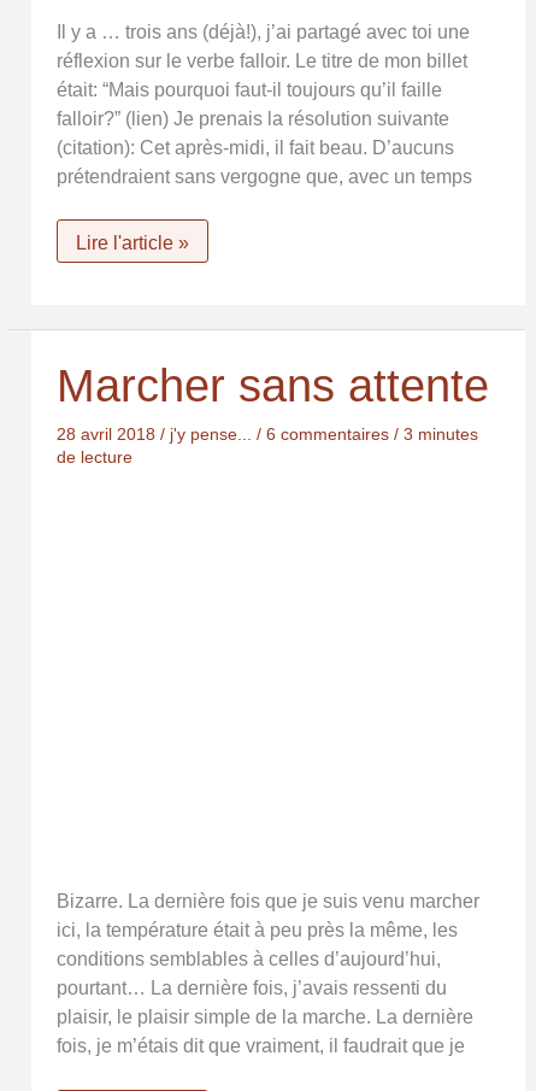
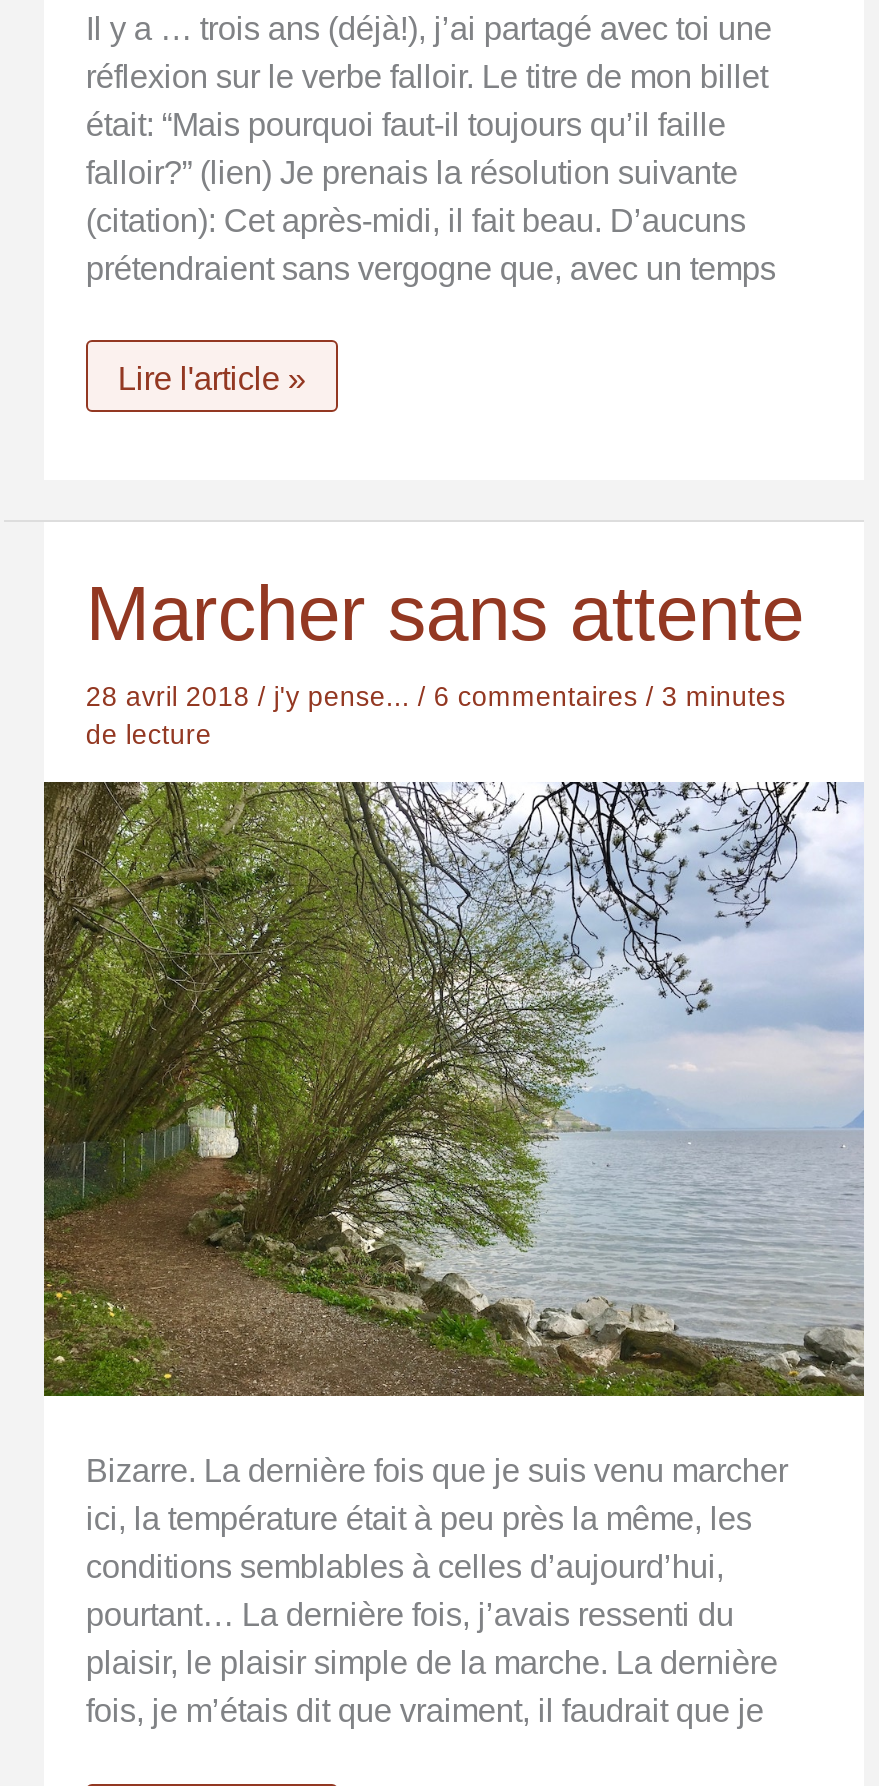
none -> [42,780,866,1398] [image]

